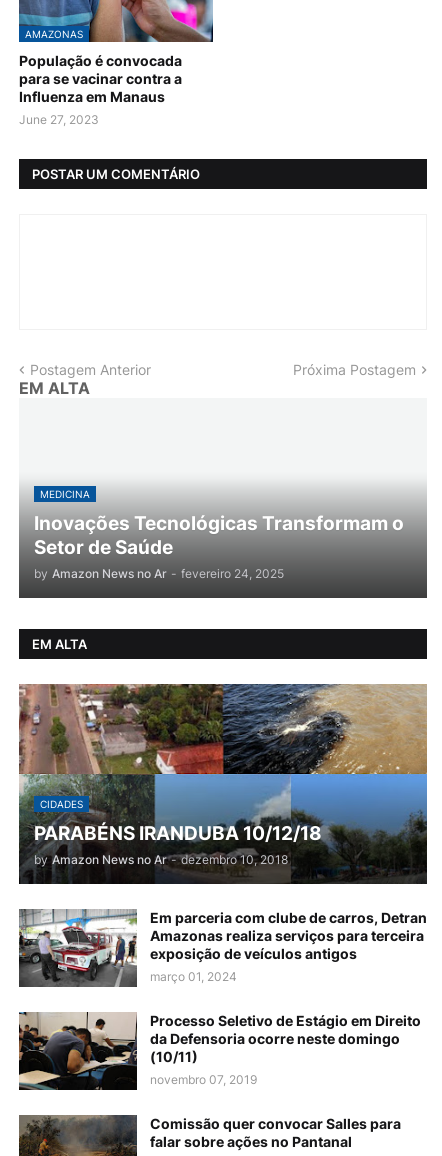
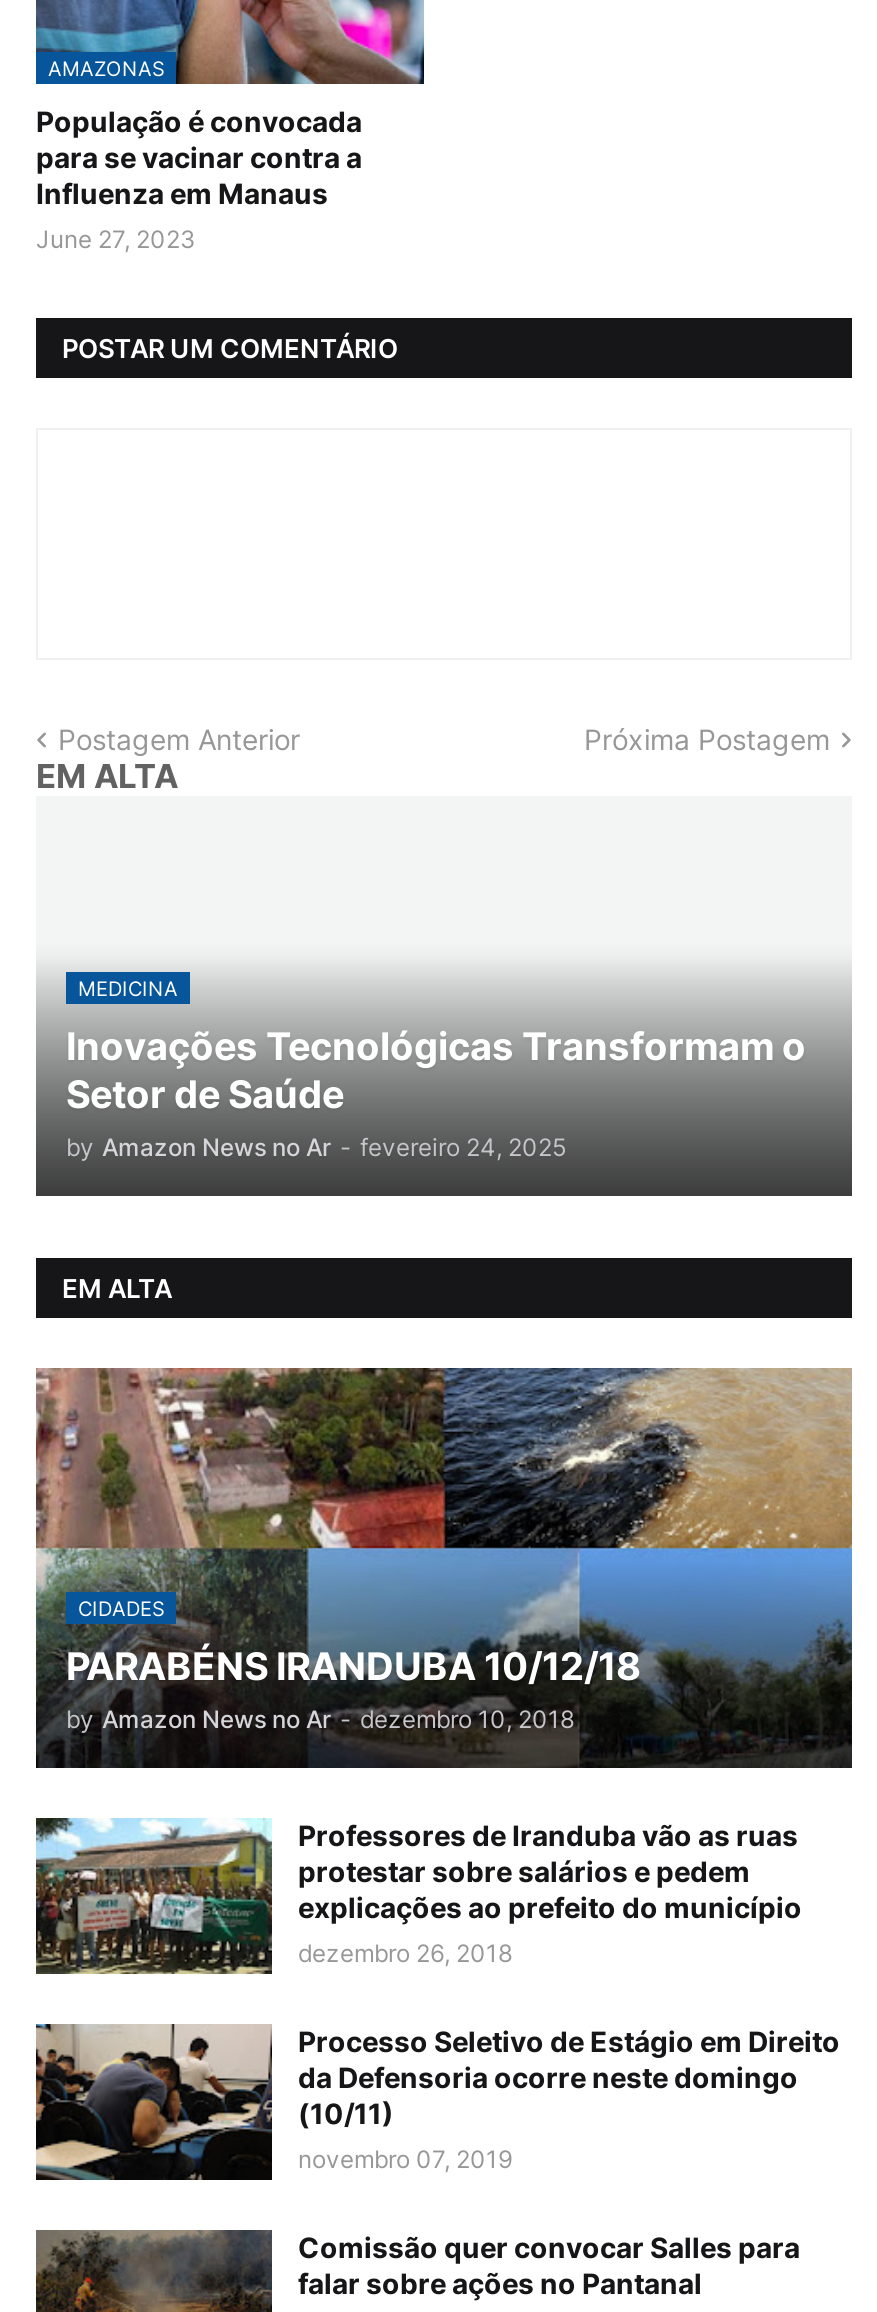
[19,908,427,988] [image] | Em parceria com clube de carros, Detran | Amazonas realiza serviços para terceira | exposição de veículos antigos | março 01, 2024 -> [36,1818,802,1974] [image] | Professores de Iranduba vão as ruas | protestar sobre salários e pedem | explicações ao prefeito do município | dezembro 26, 2018

